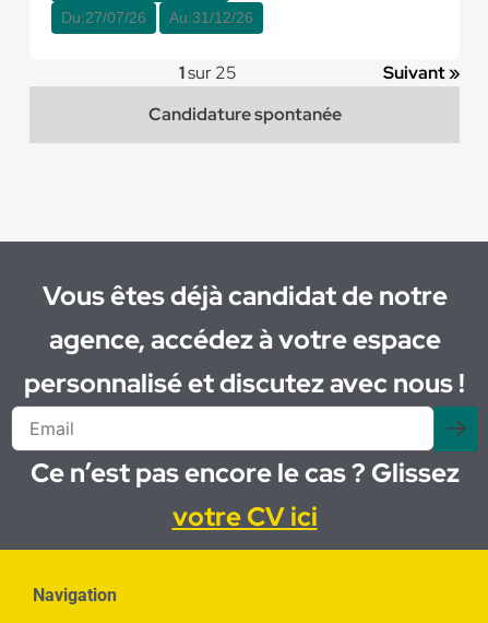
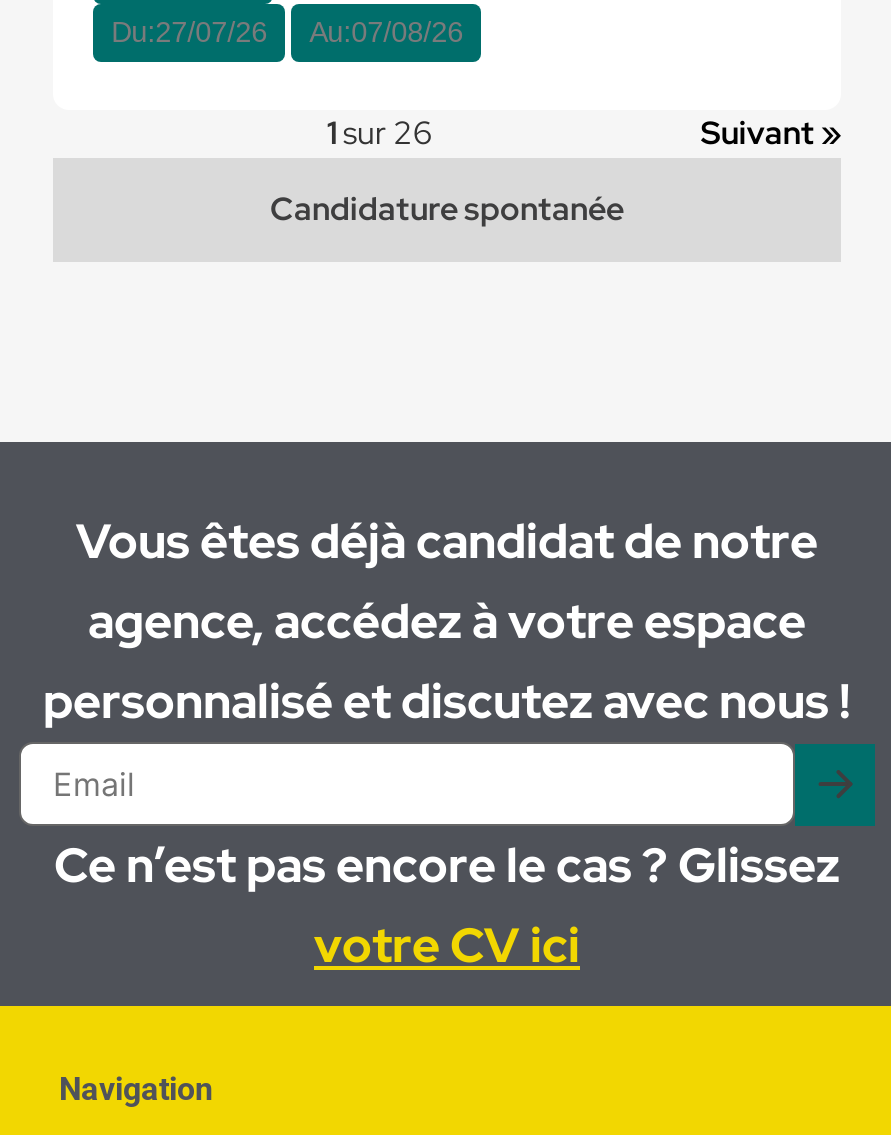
[61,9,253,26] Du:27/07/26 Au:31/12/26 -> [111,16,463,48] Du:27/07/26 Au:07/08/26
[179,61,237,84] 1 sur 25 -> [327,112,433,154] 1 sur 26

